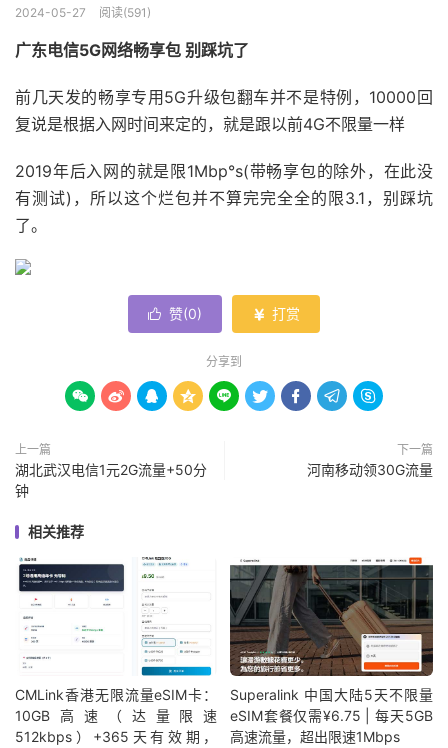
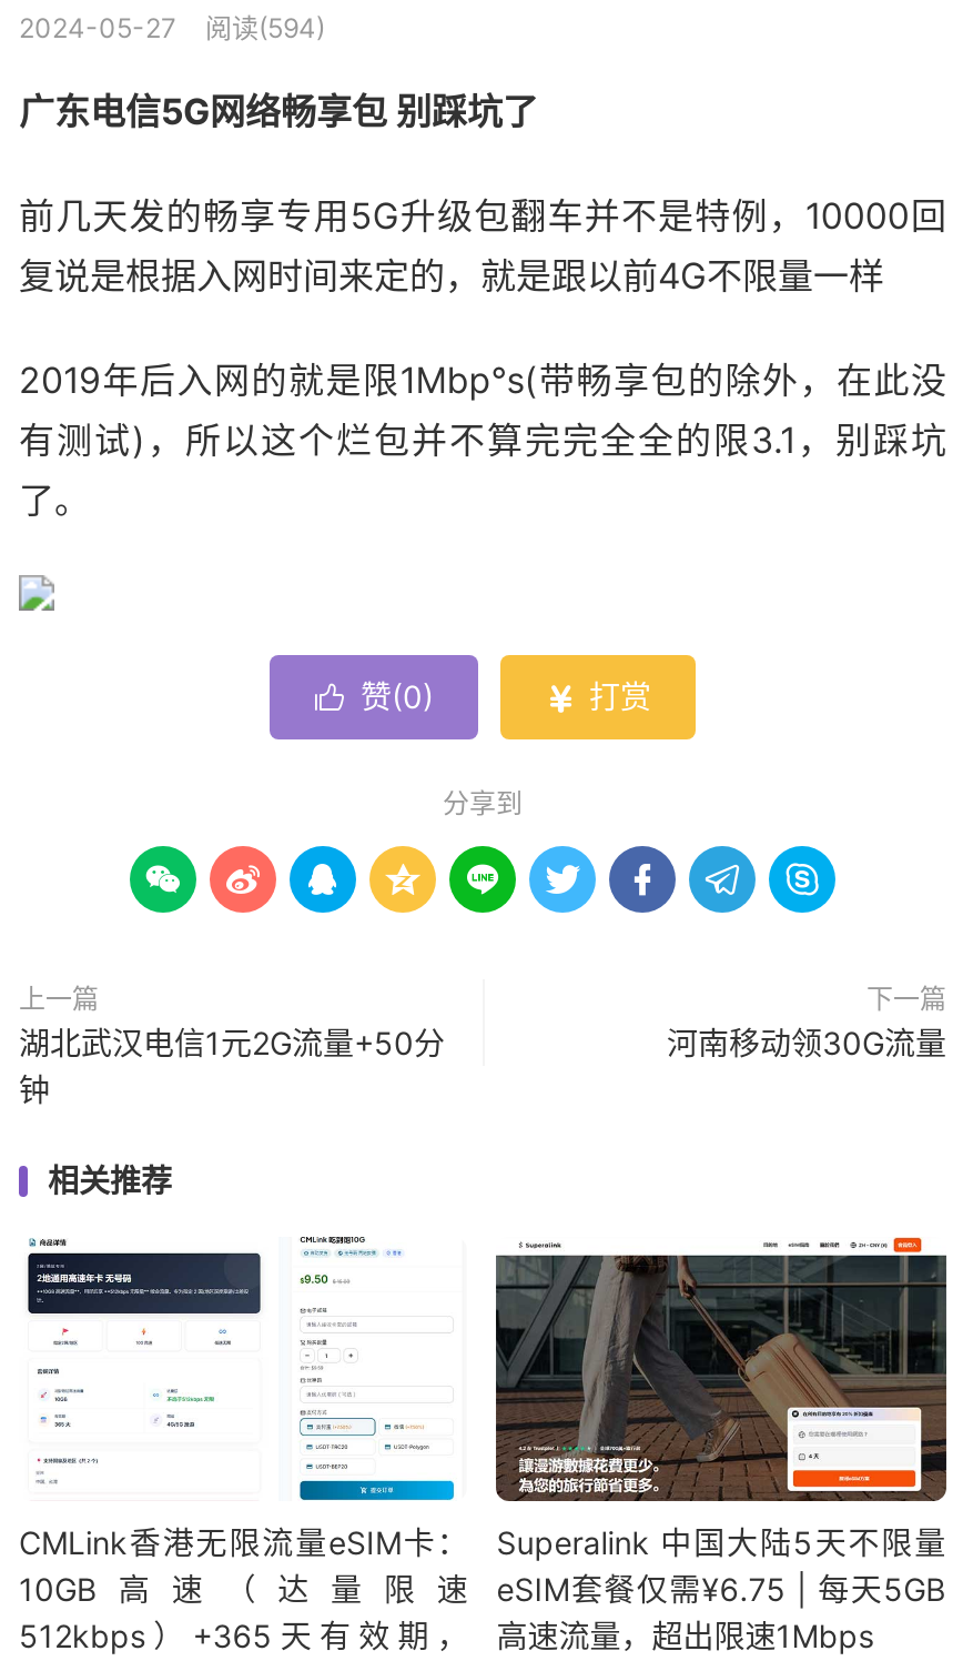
[15,5,151,20] 2024-05-27 阅读(591) -> [19,11,325,44] 2024-05-27 阅读(594)

